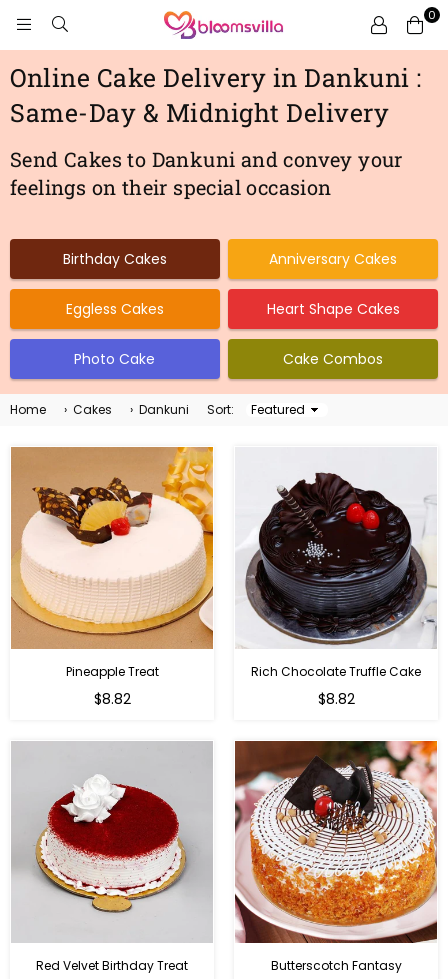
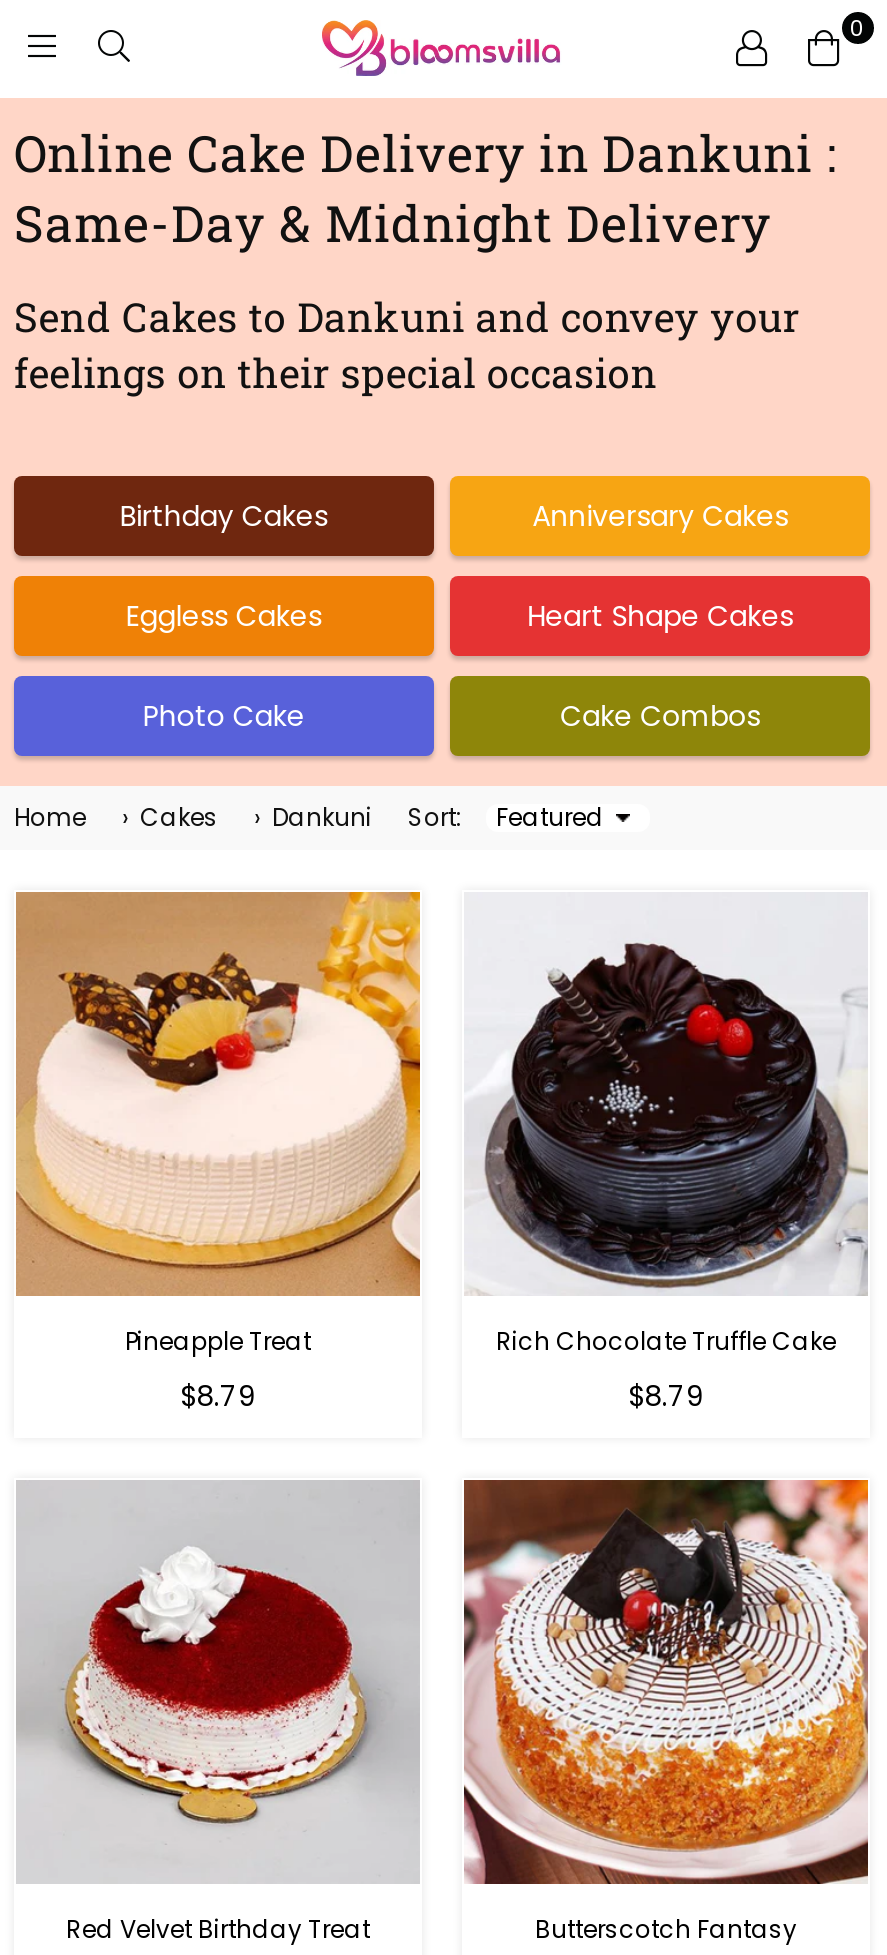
[93,688,130,708] $8.82 -> [180,1375,256,1415] $8.79
[317,688,354,708] $8.82 -> [628,1375,704,1415] $8.79

